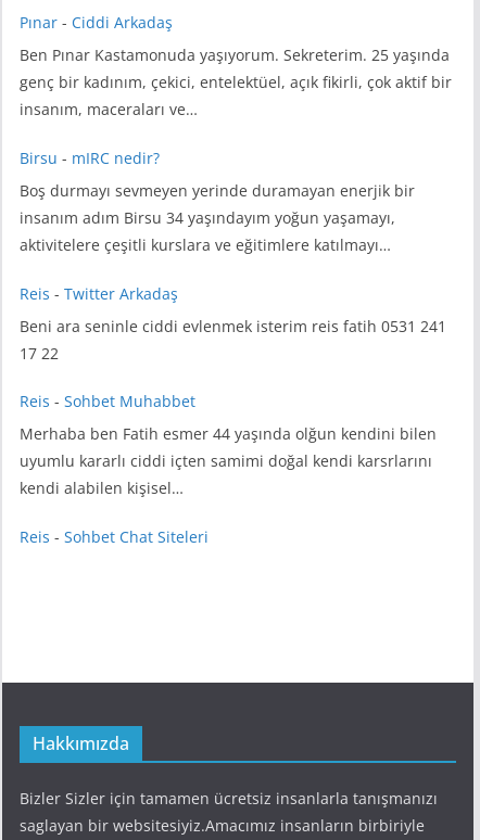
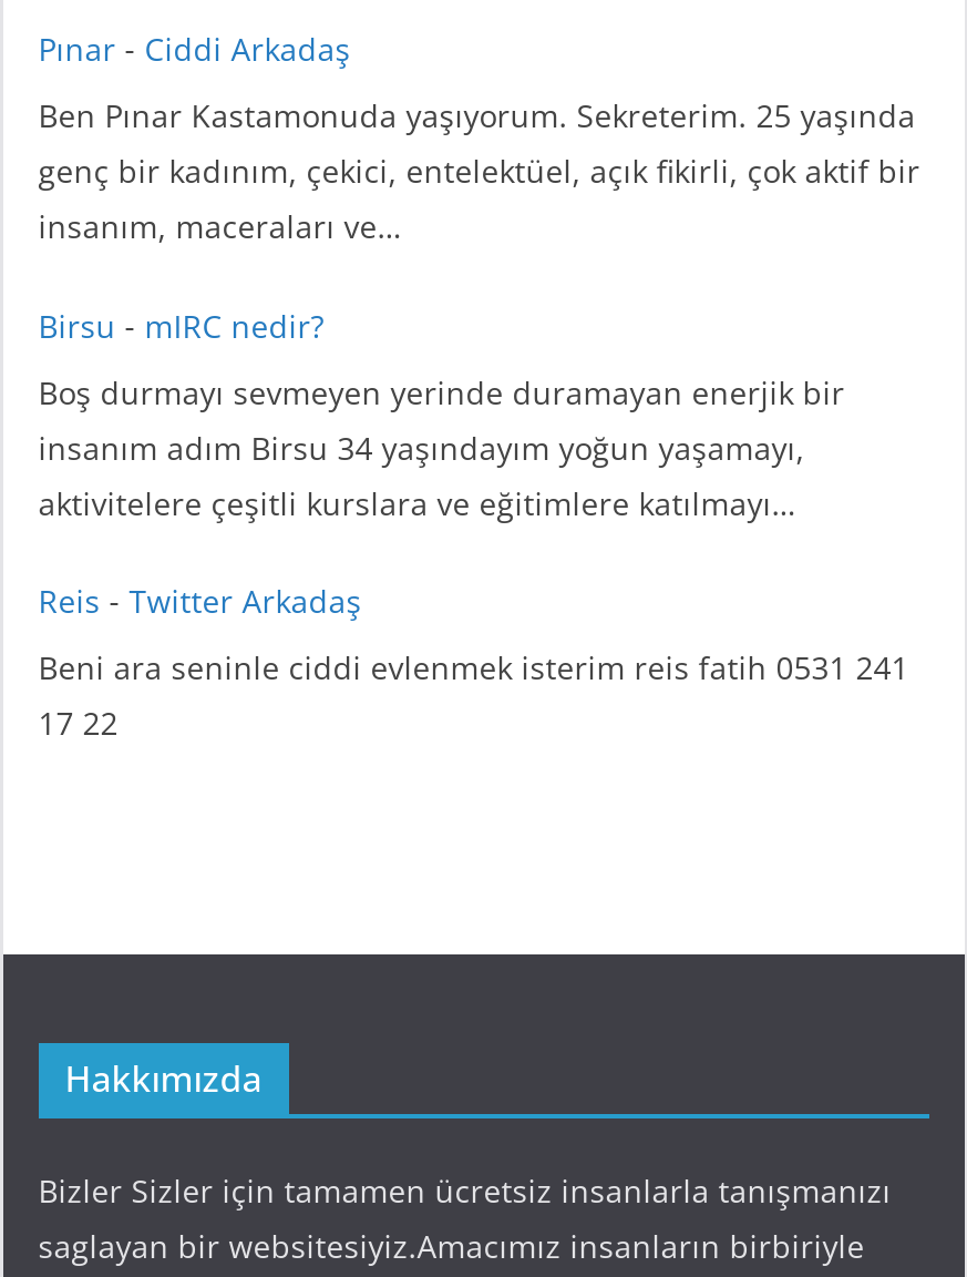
[19,391,436,547] Reis - Sohbet Muhabbet | Merhaba ben Fatih esmer 44 yaşında olğun kendini bilen | uyumlu kararlı ciddi içten samimi doğal kendi karsrlarını | kendi alabilen kişisel… | Reis - Sohbet Chat Siteleri -> none

